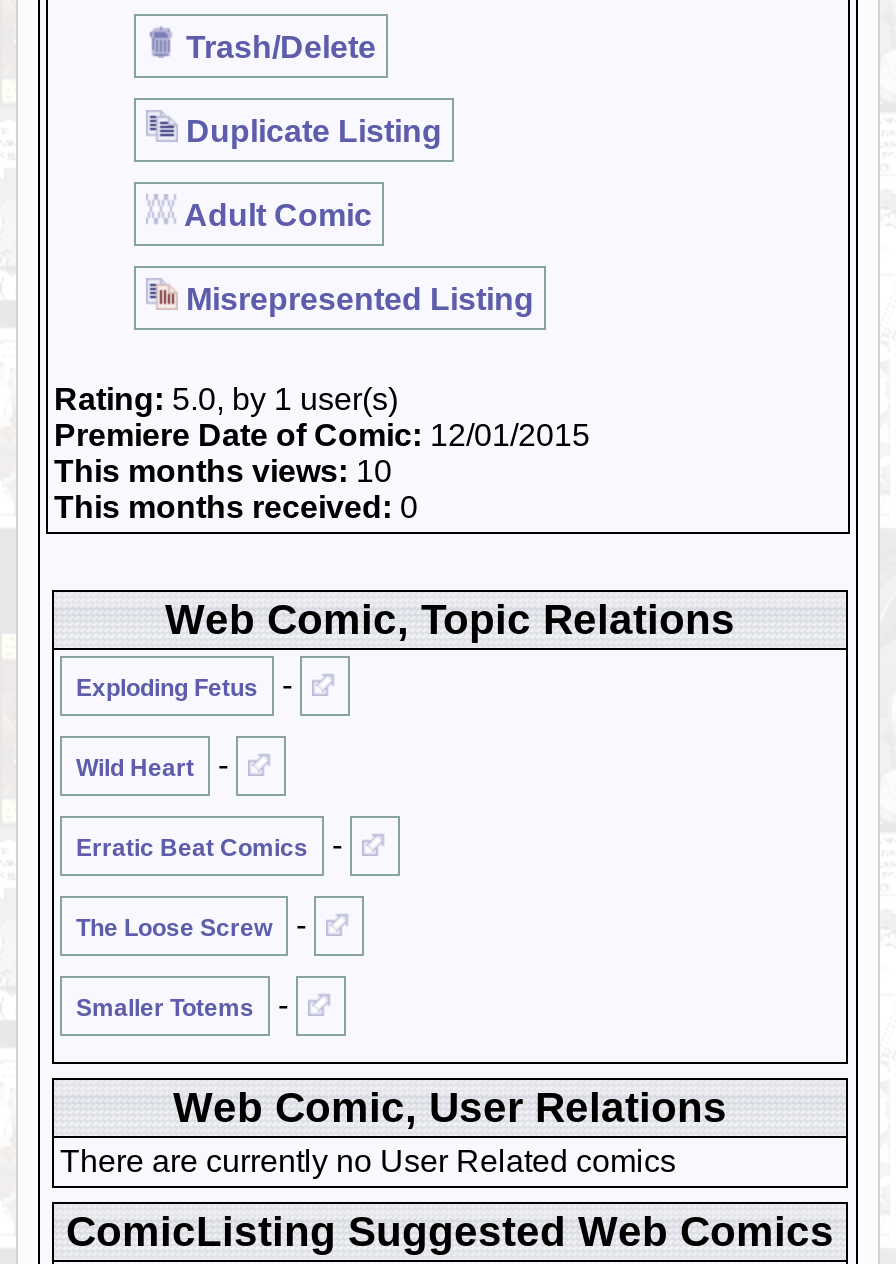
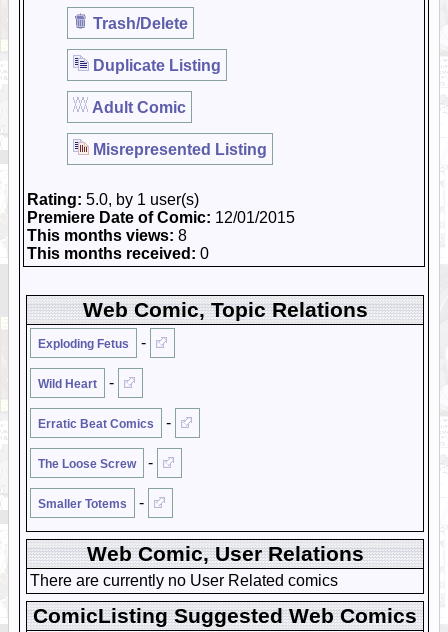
[54,454,392,488] This months views: 10 -> [27,227,187,244] This months views: 8

